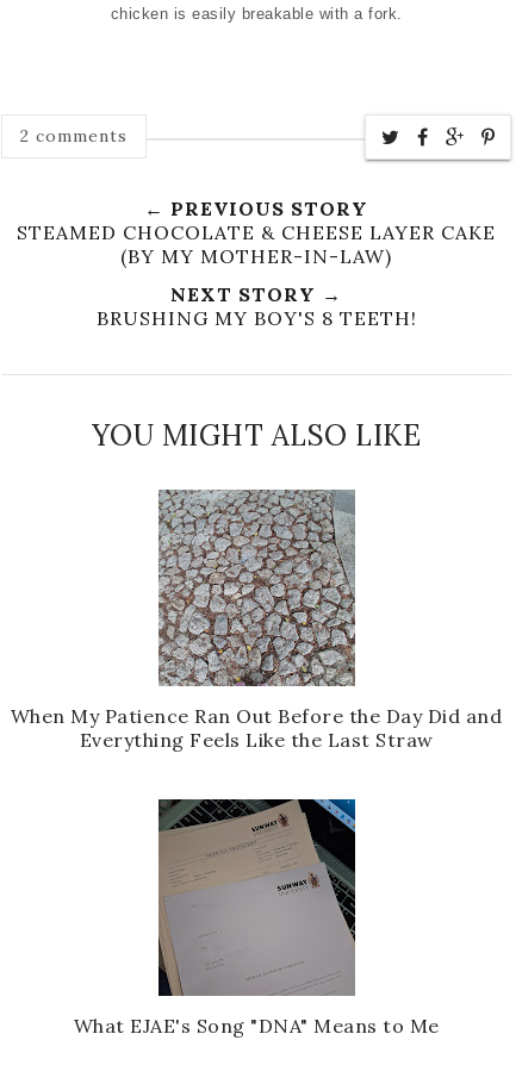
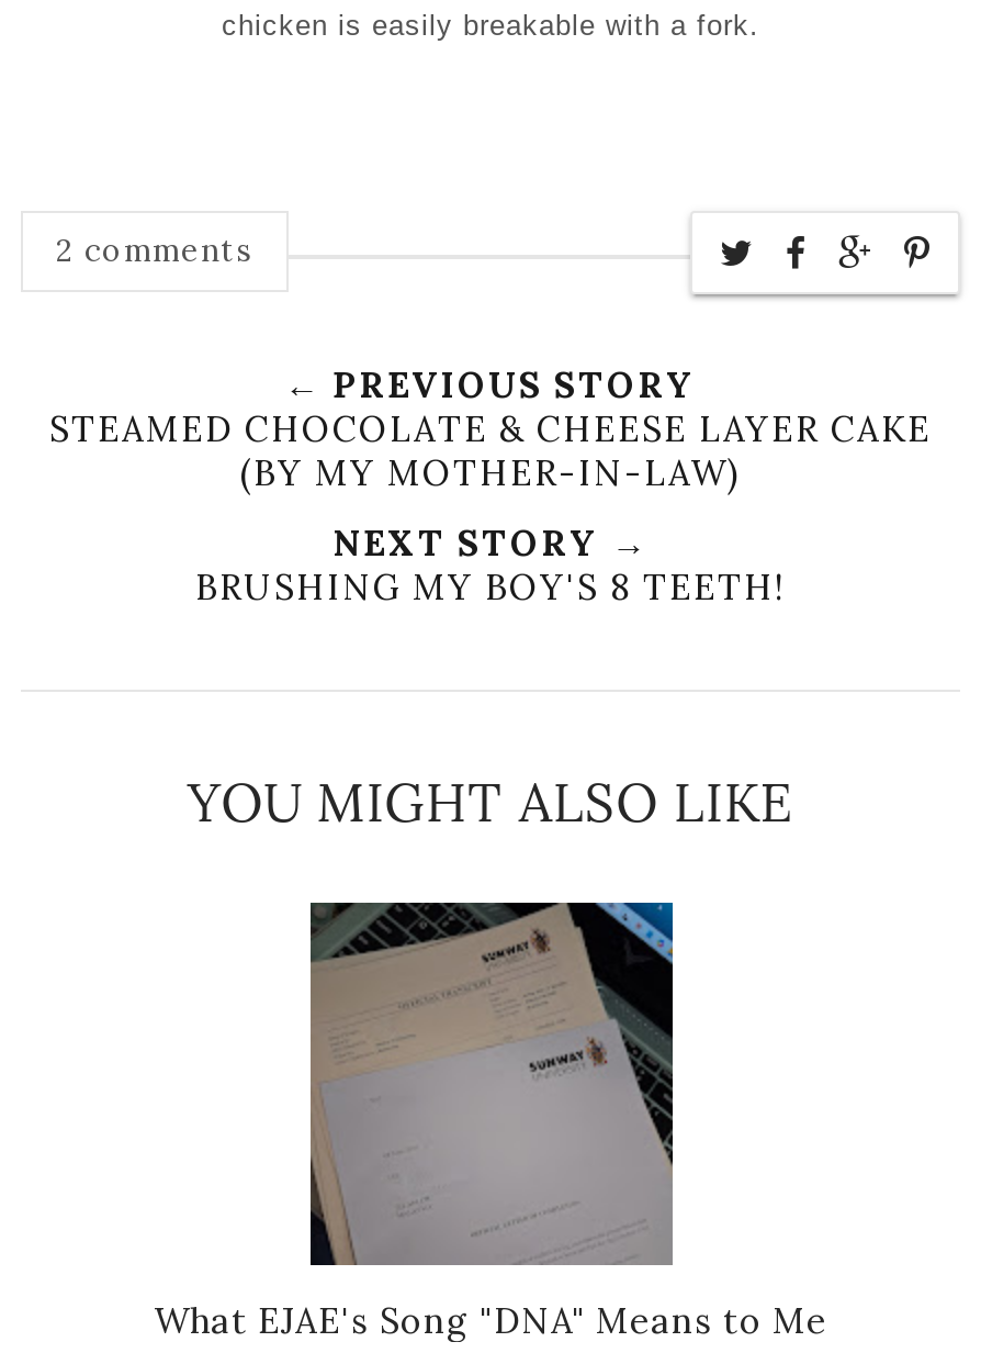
[10,488,502,752] [image] | When My Patience Ran Out Before the Day Did and | Everything Feels Like the Last Straw -> none

